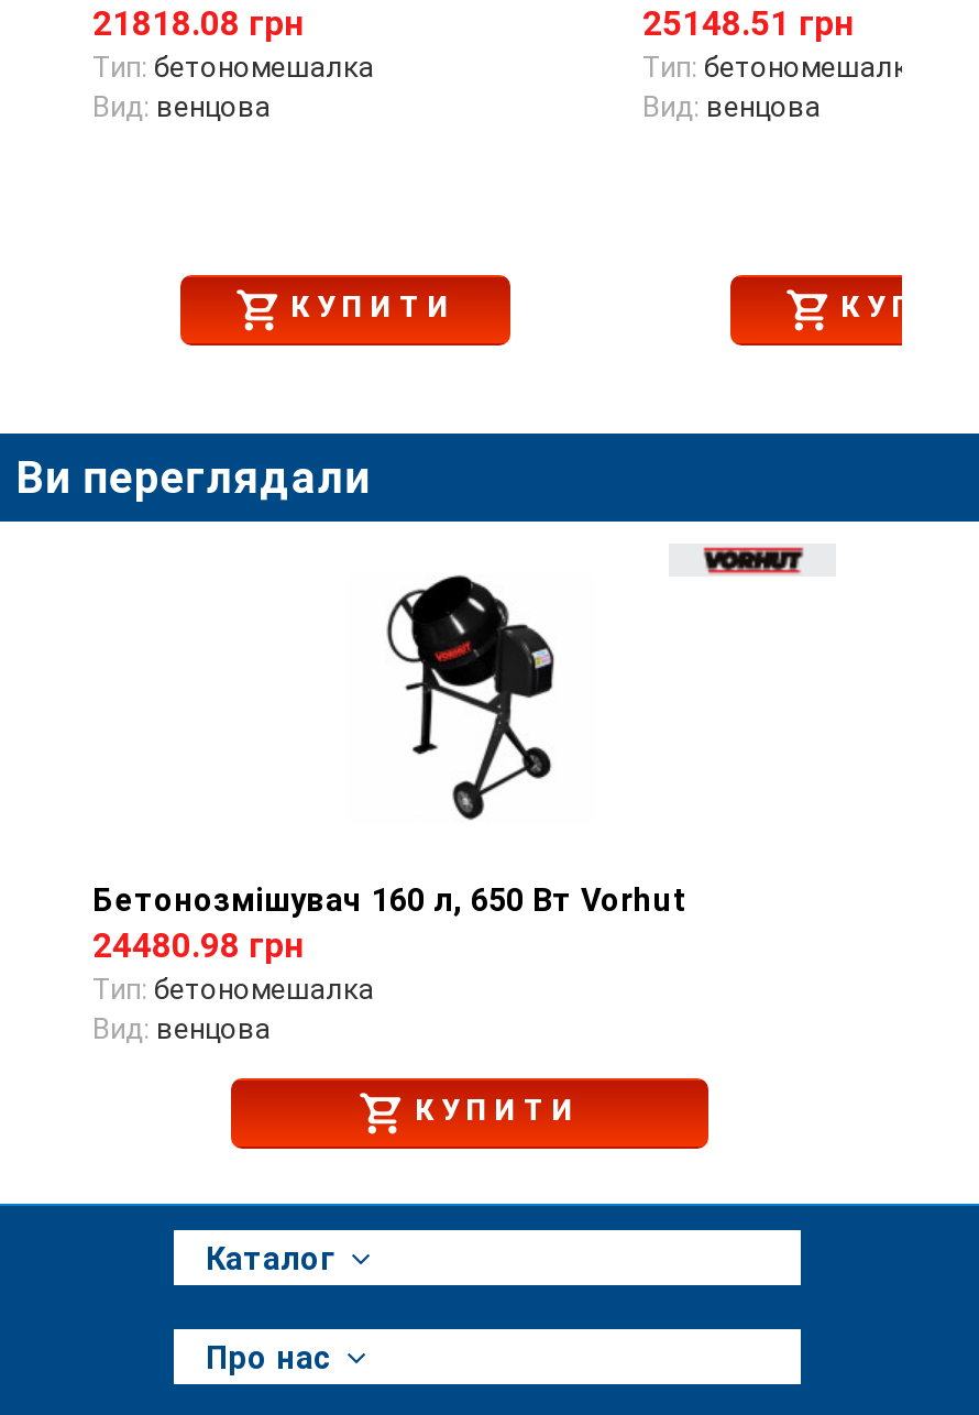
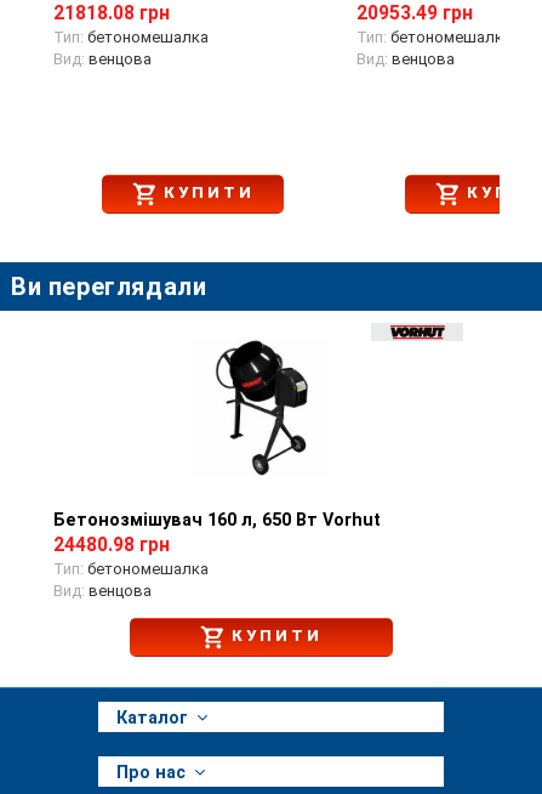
[642,4,854,44] 25148.51 грн -> [356,2,473,24] 20953.49 грн

